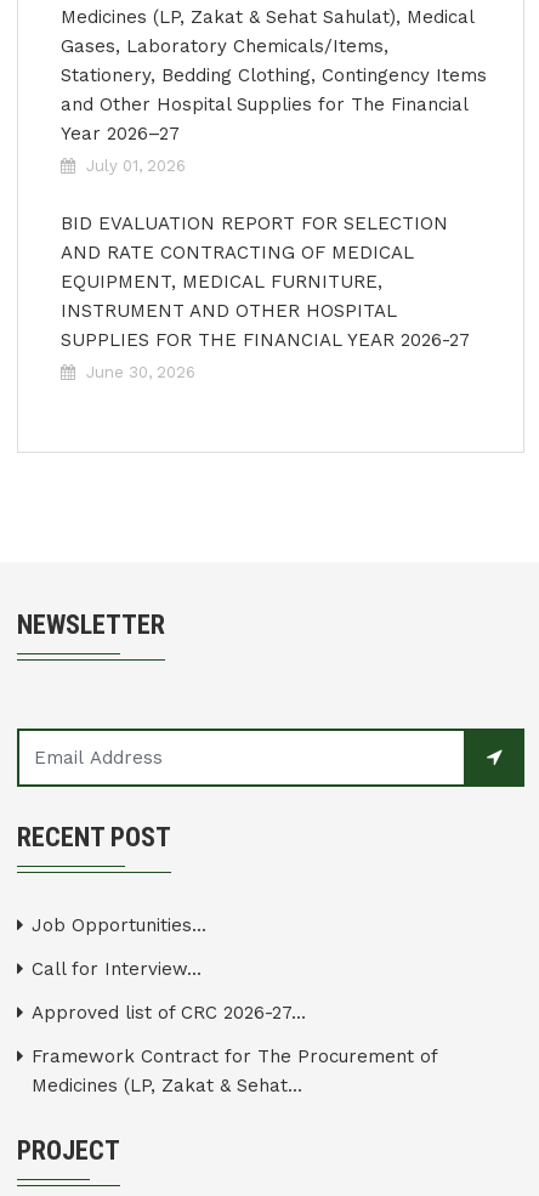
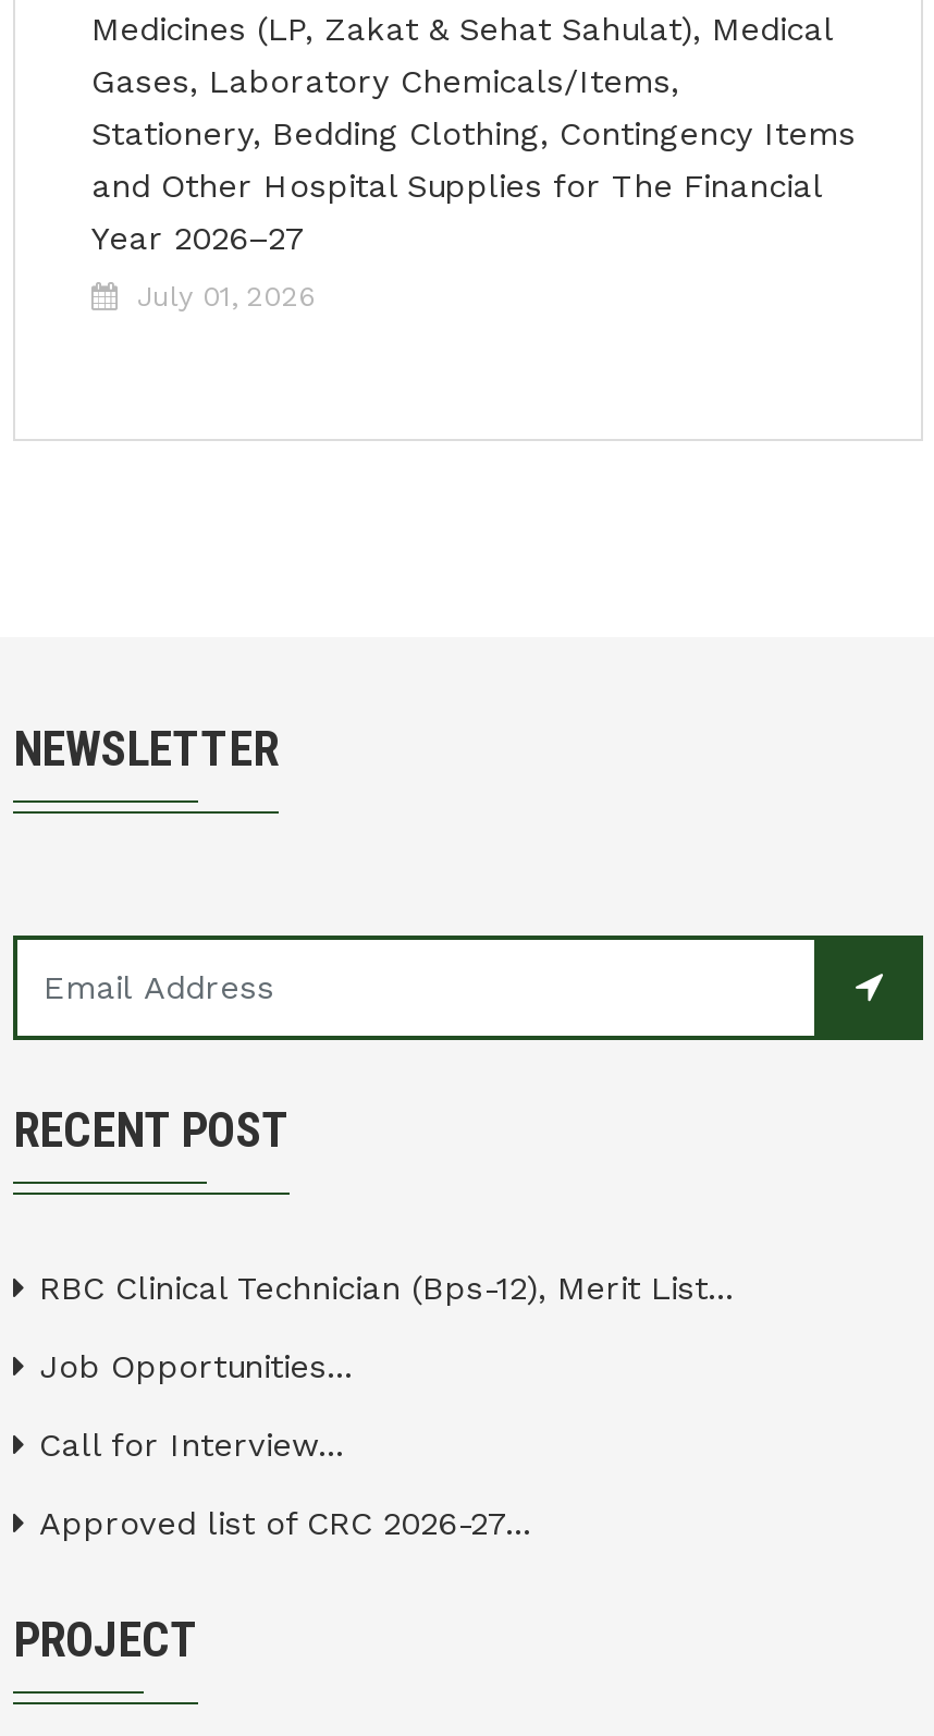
[61,212,470,381] BID EVALUATION REPORT FOR SELECTION | AND RATE CONTRACTING OF MEDICAL | EQUIPMENT, MEDICAL FURNITURE, | INSTRUMENT AND OTHER HOSPITAL | SUPPLIES FOR THE FINANCIAL YEAR 2026-27 | June 30, 2026 -> none
none -> [39,1269,734,1308] RBC Clinical Technician (Bps-12), Merit List...
[32,1045,437,1096] Framework Contract for The Procurement of | Medicines (LP, Zakat & Sehat... -> none

